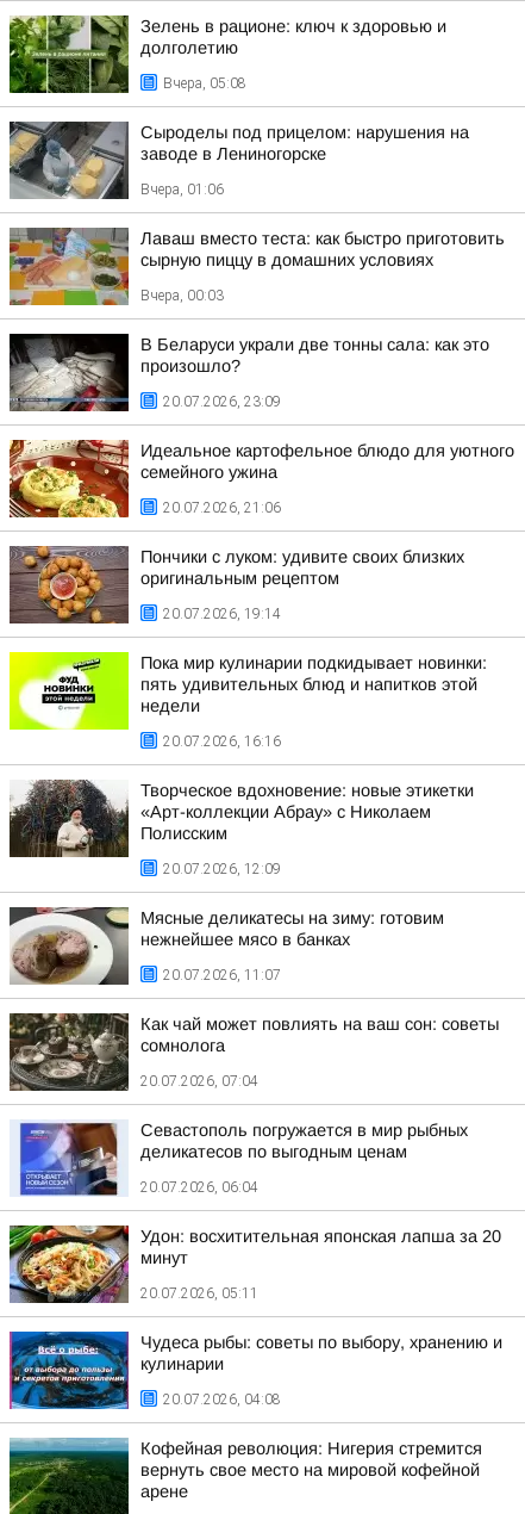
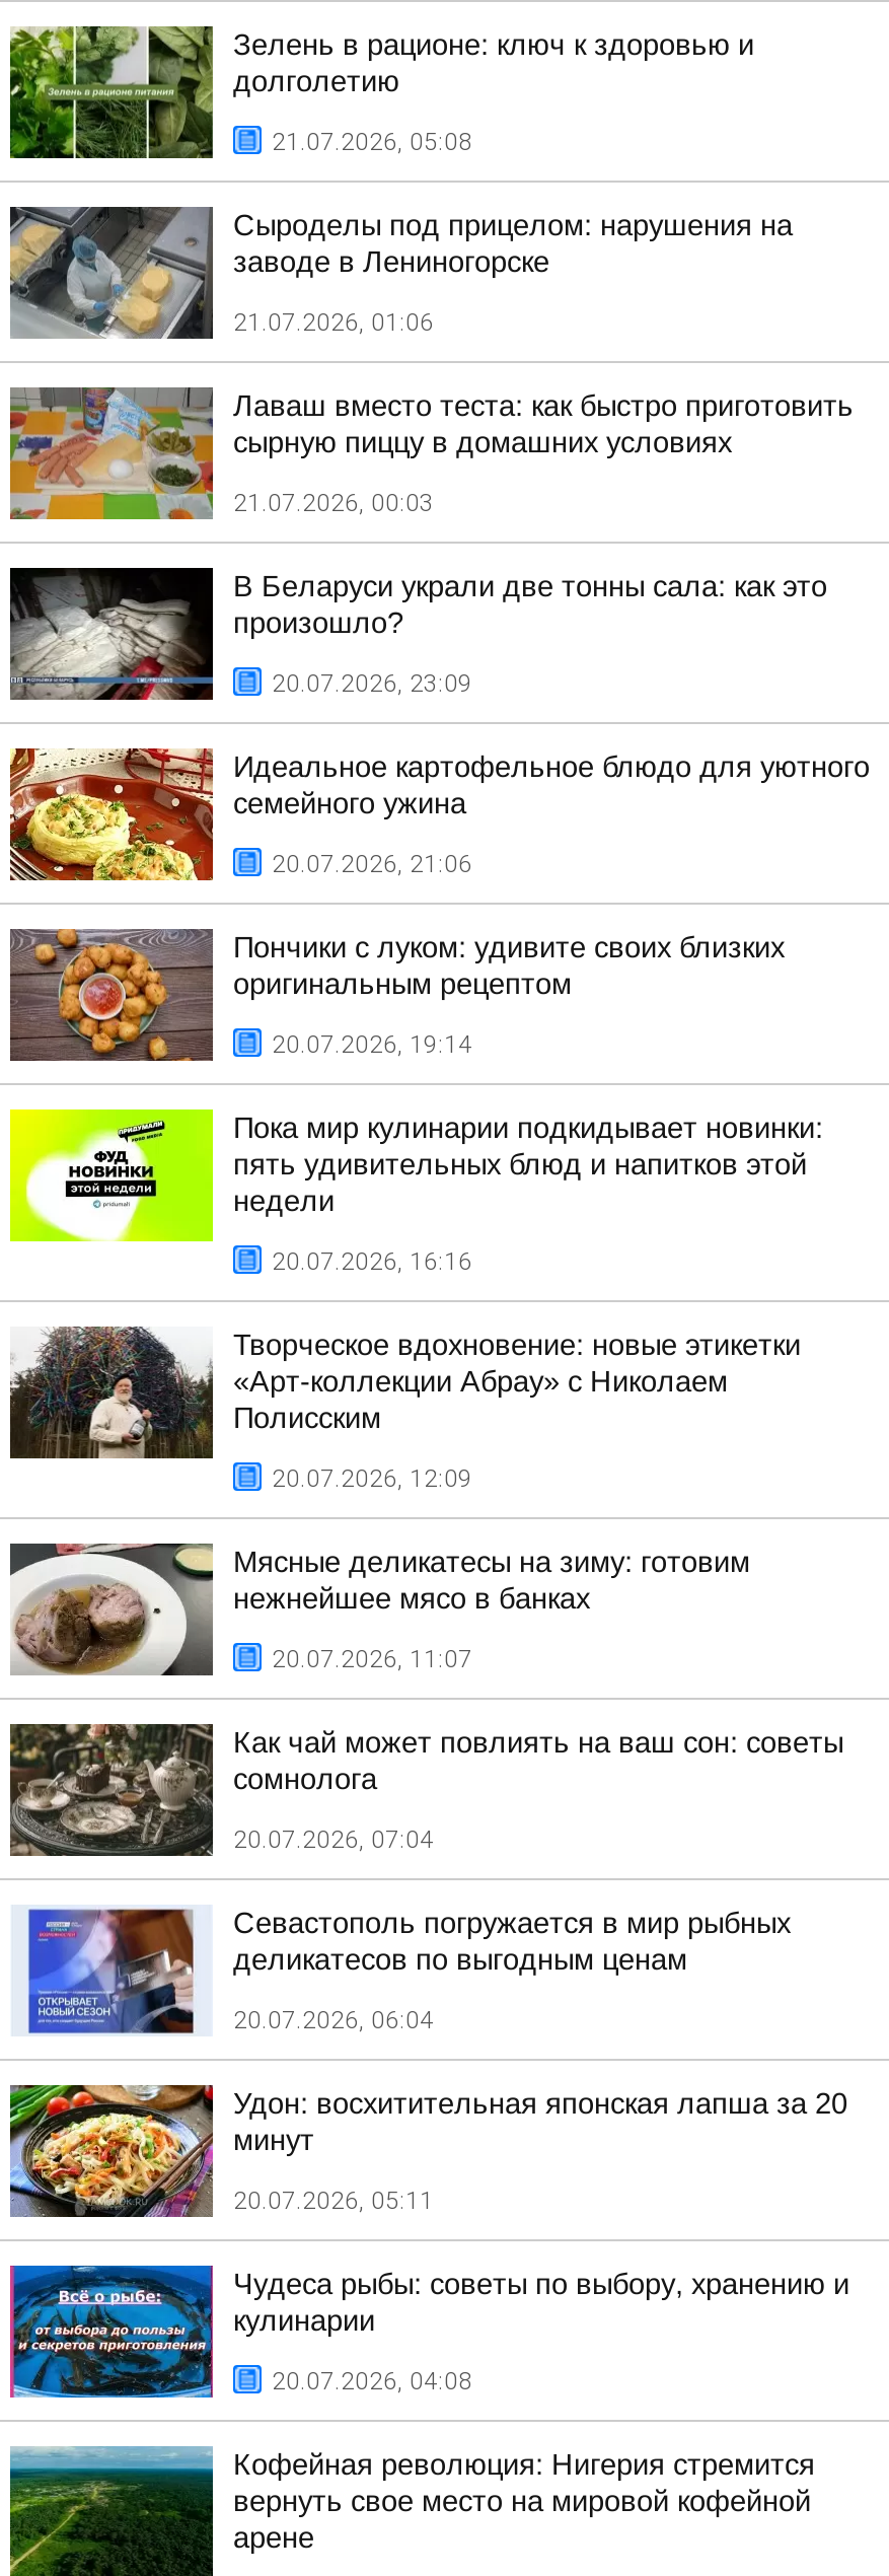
[163,75,246,92] Вчера, 05:08 -> [272,128,472,156] 21.07.2026, 05:08
[140,181,224,198] Вчера, 01:06 -> [233,308,434,337] 21.07.2026, 01:06
[140,287,224,304] Вчера, 00:03 -> [233,489,434,517] 21.07.2026, 00:03

